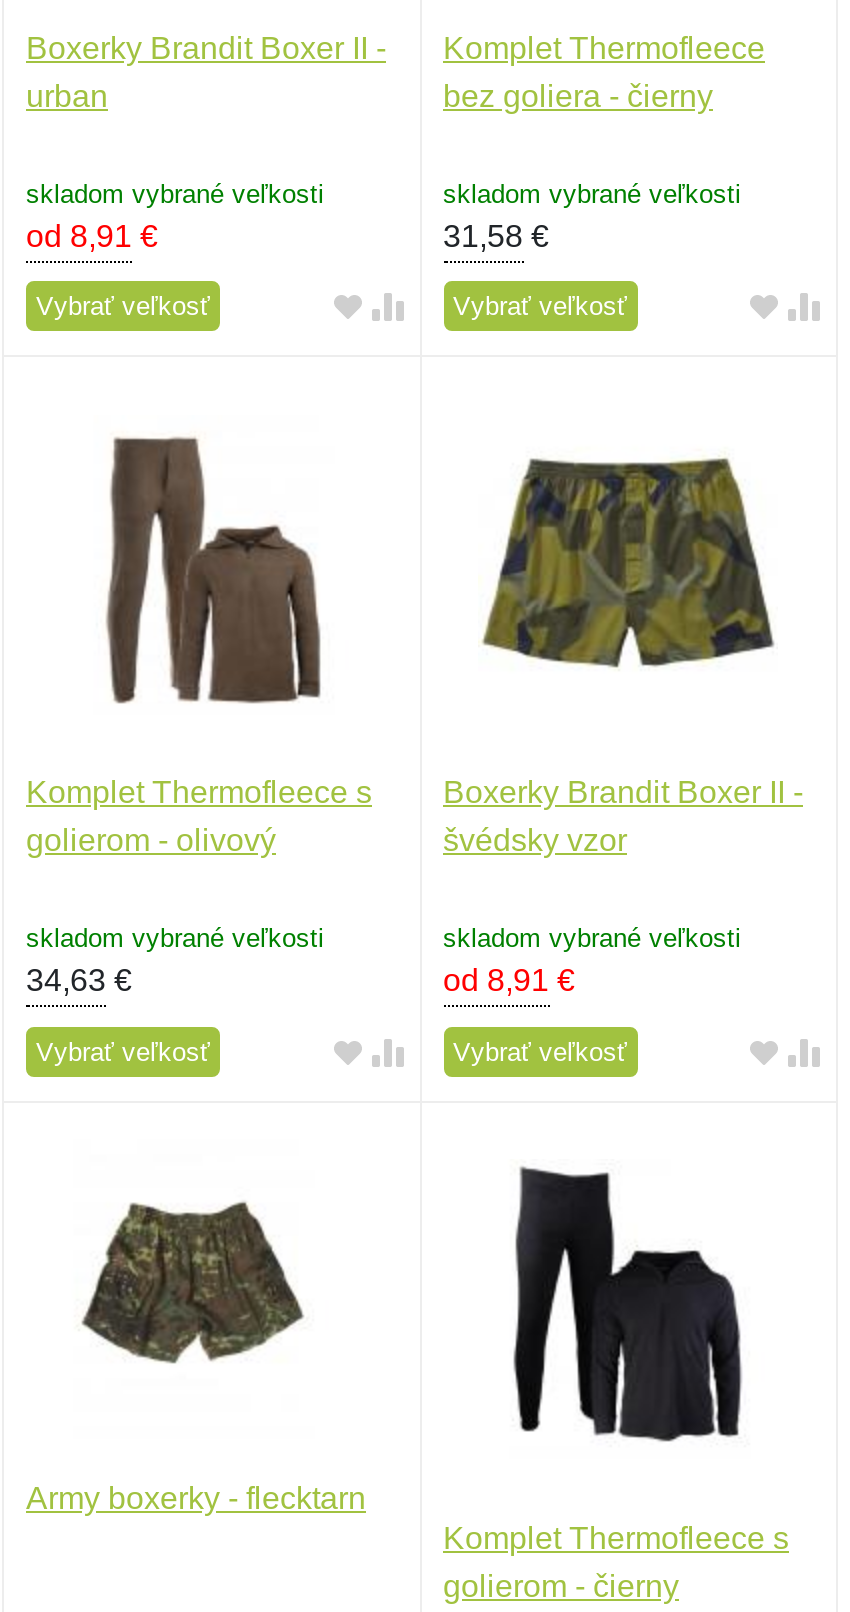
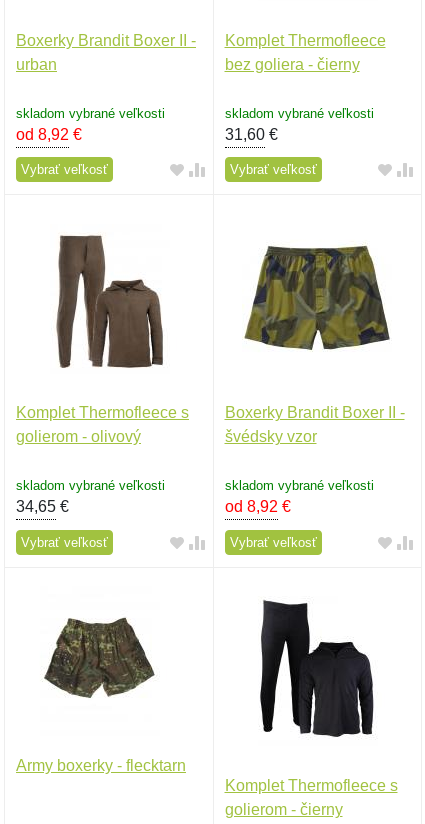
[26,218,158,252] od 8,91 € -> [16,126,82,143] od 8,92 €
[443,218,549,252] 31,58 € -> [224,126,277,143] 31,60 €
[26,964,132,998] 34,63 € -> [16,498,69,515] 34,65 €
[443,964,575,998] od 8,91 € -> [224,498,290,515] od 8,92 €

